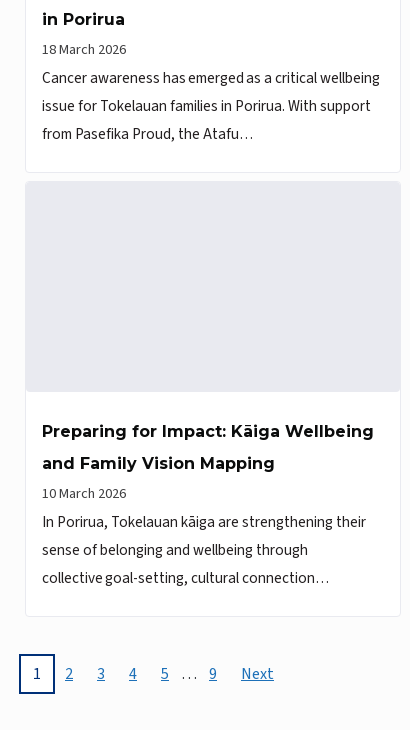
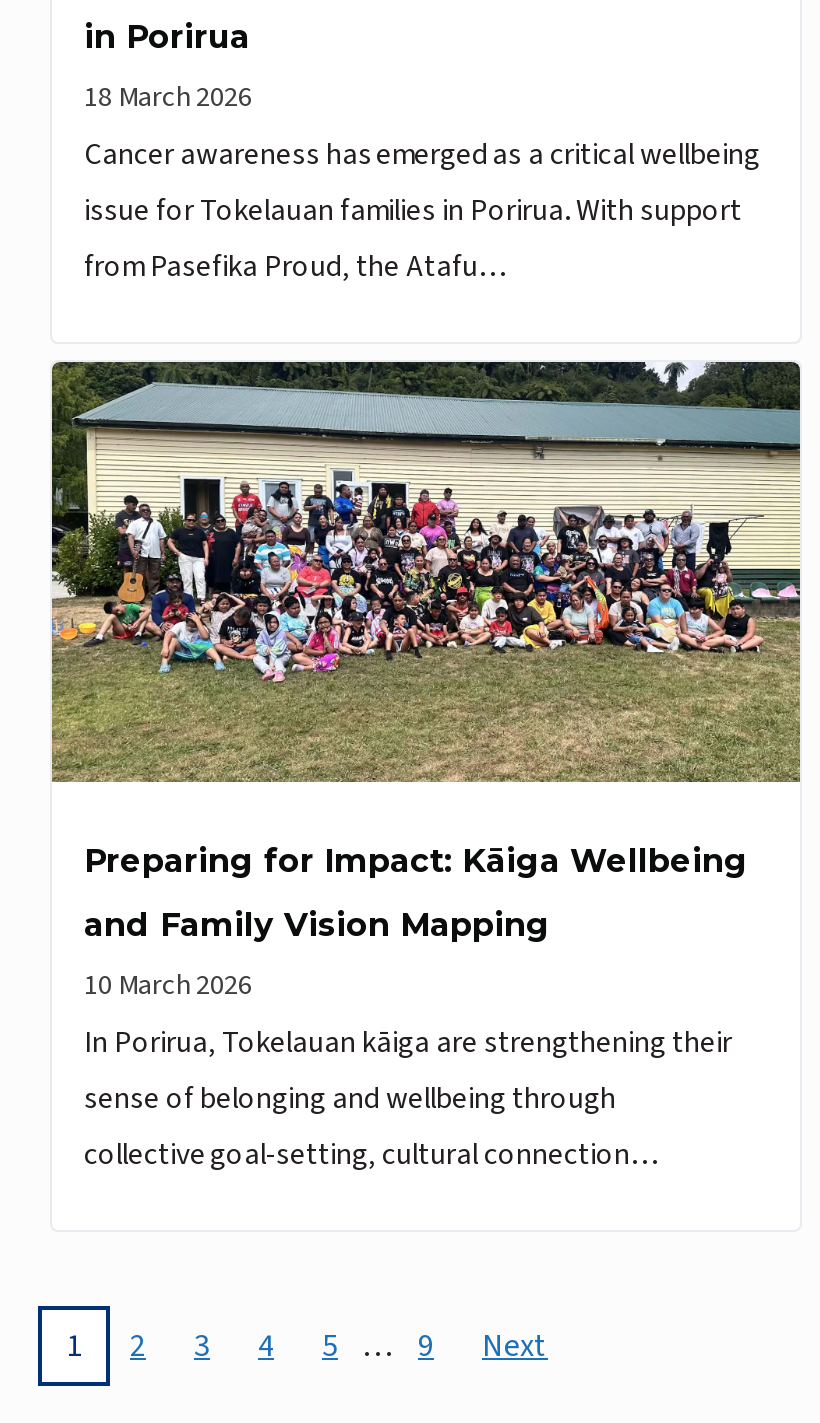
none -> [50,360,802,784] [image]

